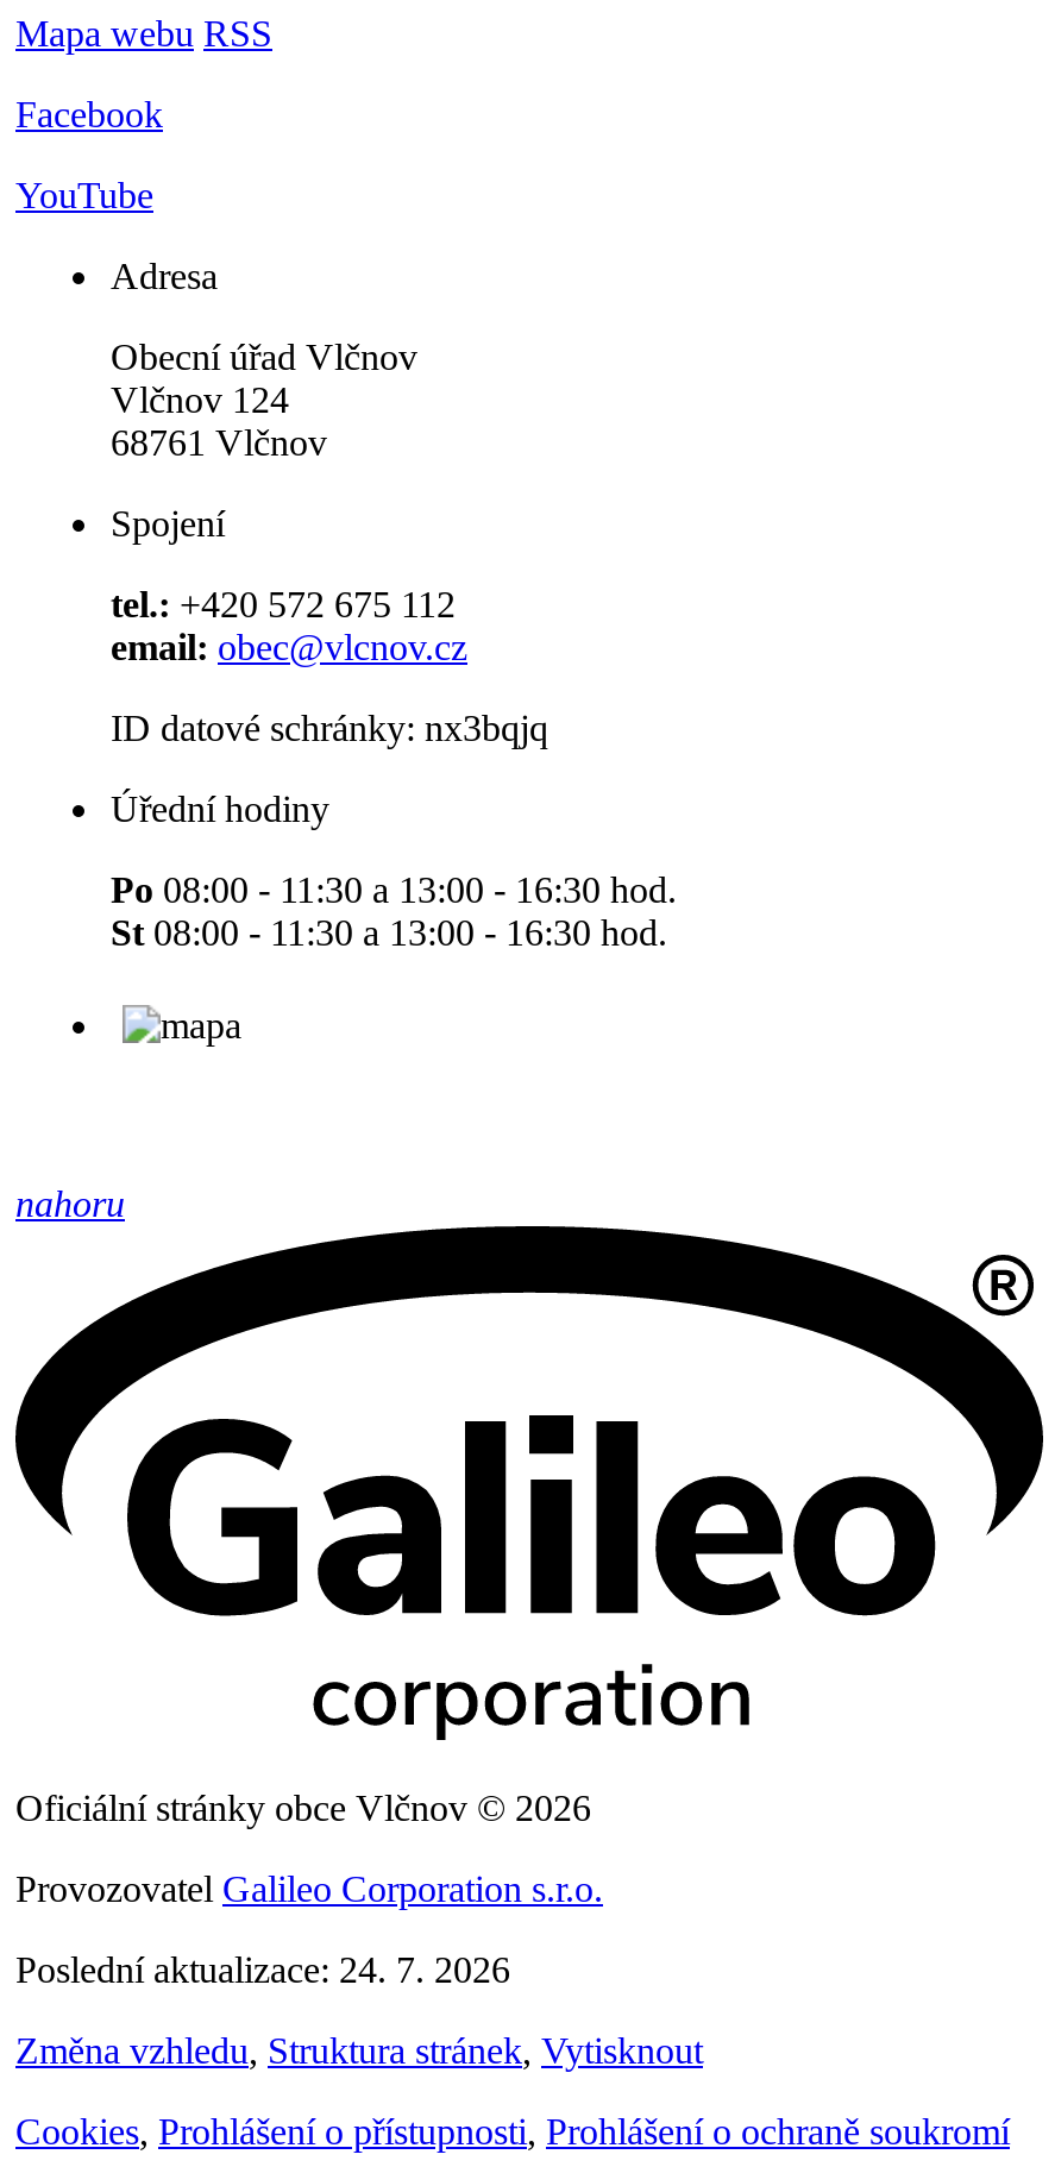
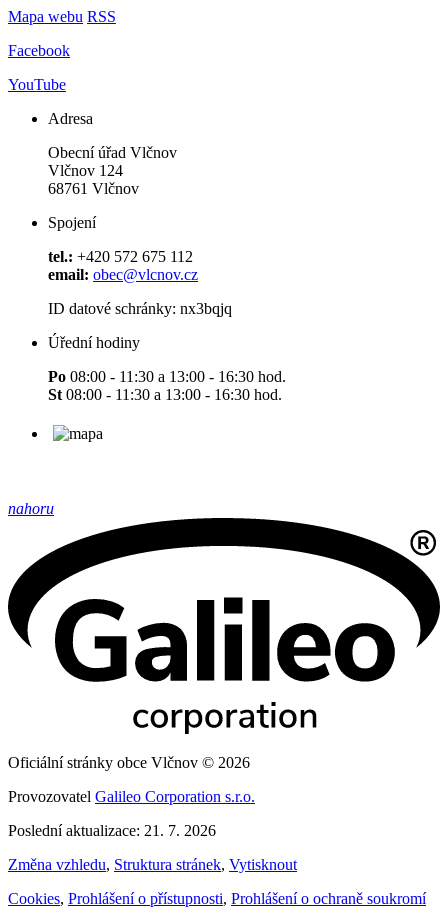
[15,1949,510,1990] Poslední aktualizace: 24. 7. 2026 -> [8,822,216,839] Poslední aktualizace: 21. 7. 2026

